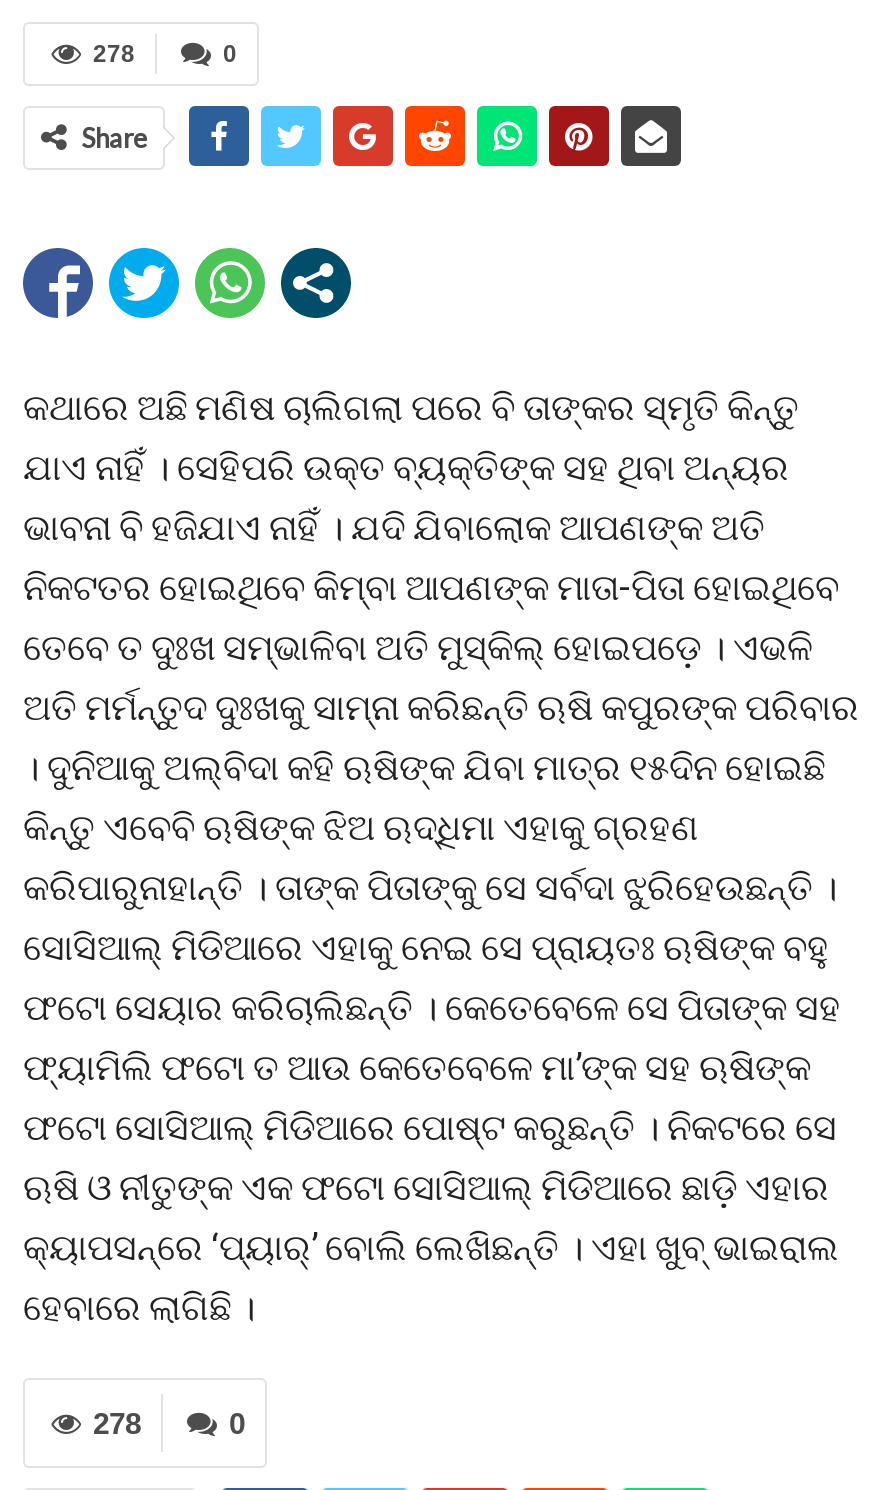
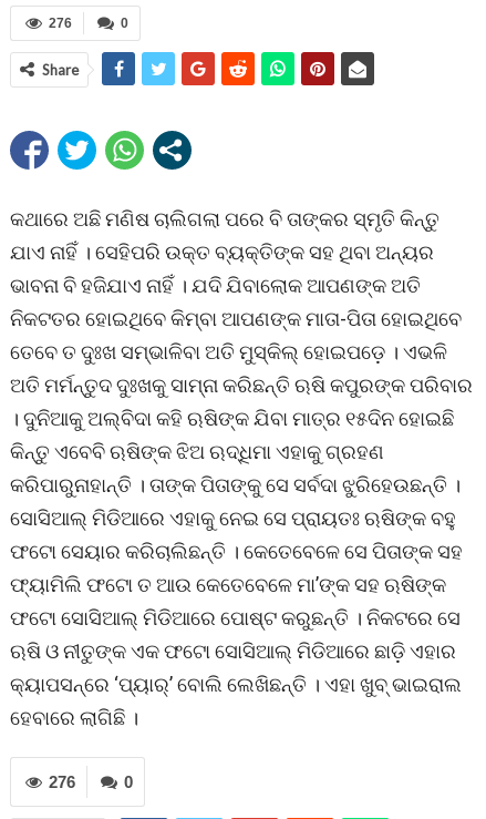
[93,40,135,68] 278 -> [49,16,72,31] 276
[93,1406,141,1440] 278 -> [49,772,75,791] 276

